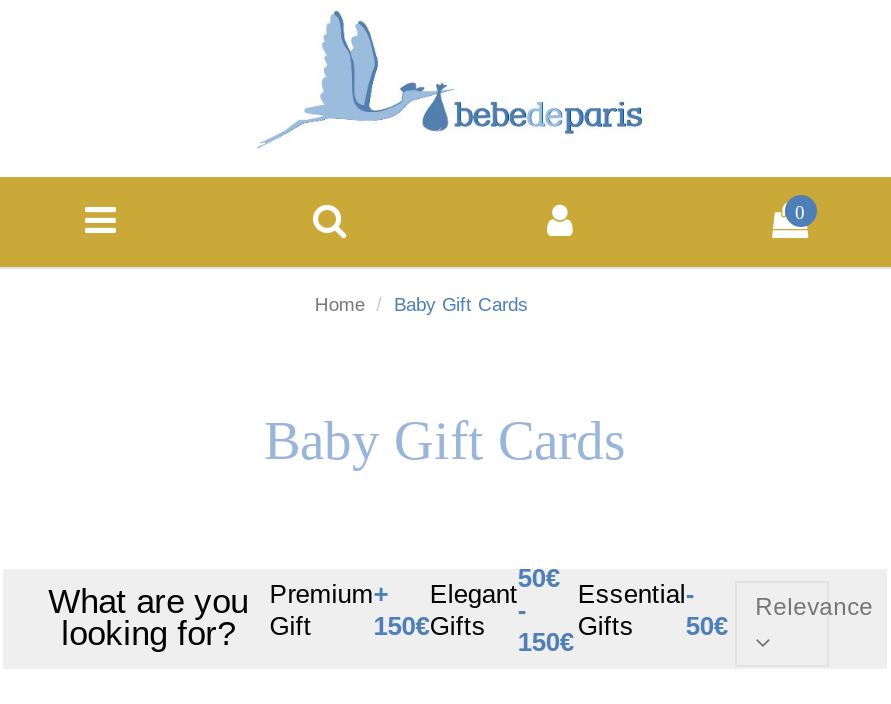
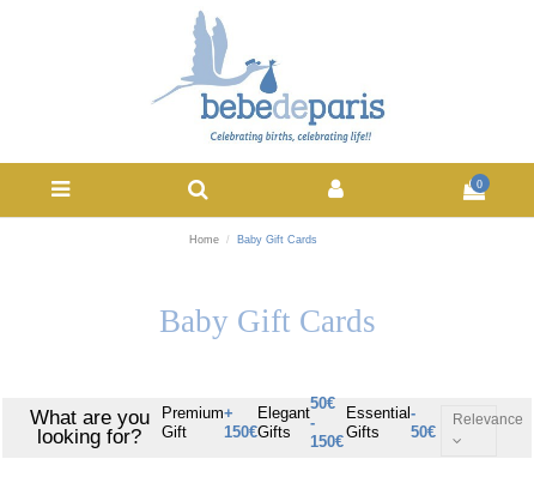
[261,13,645,145] [image] -> [152,37,386,144] [image]

